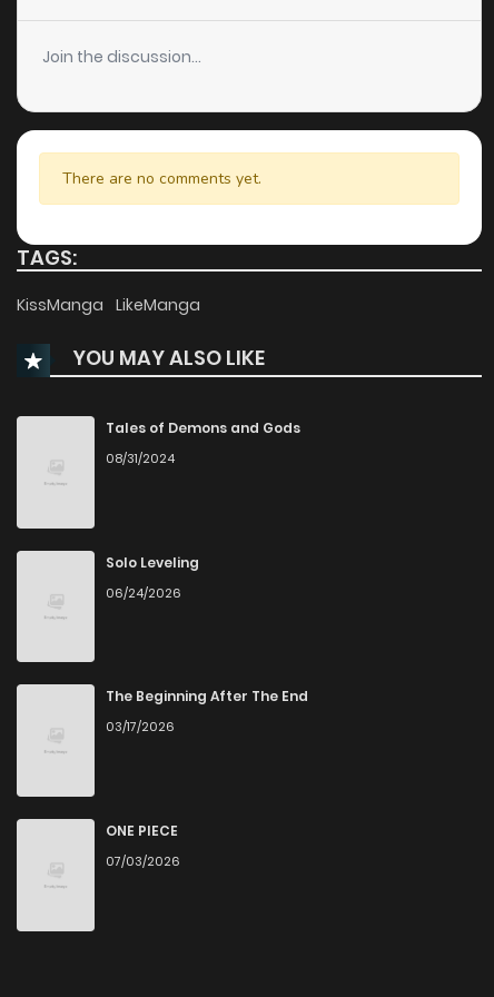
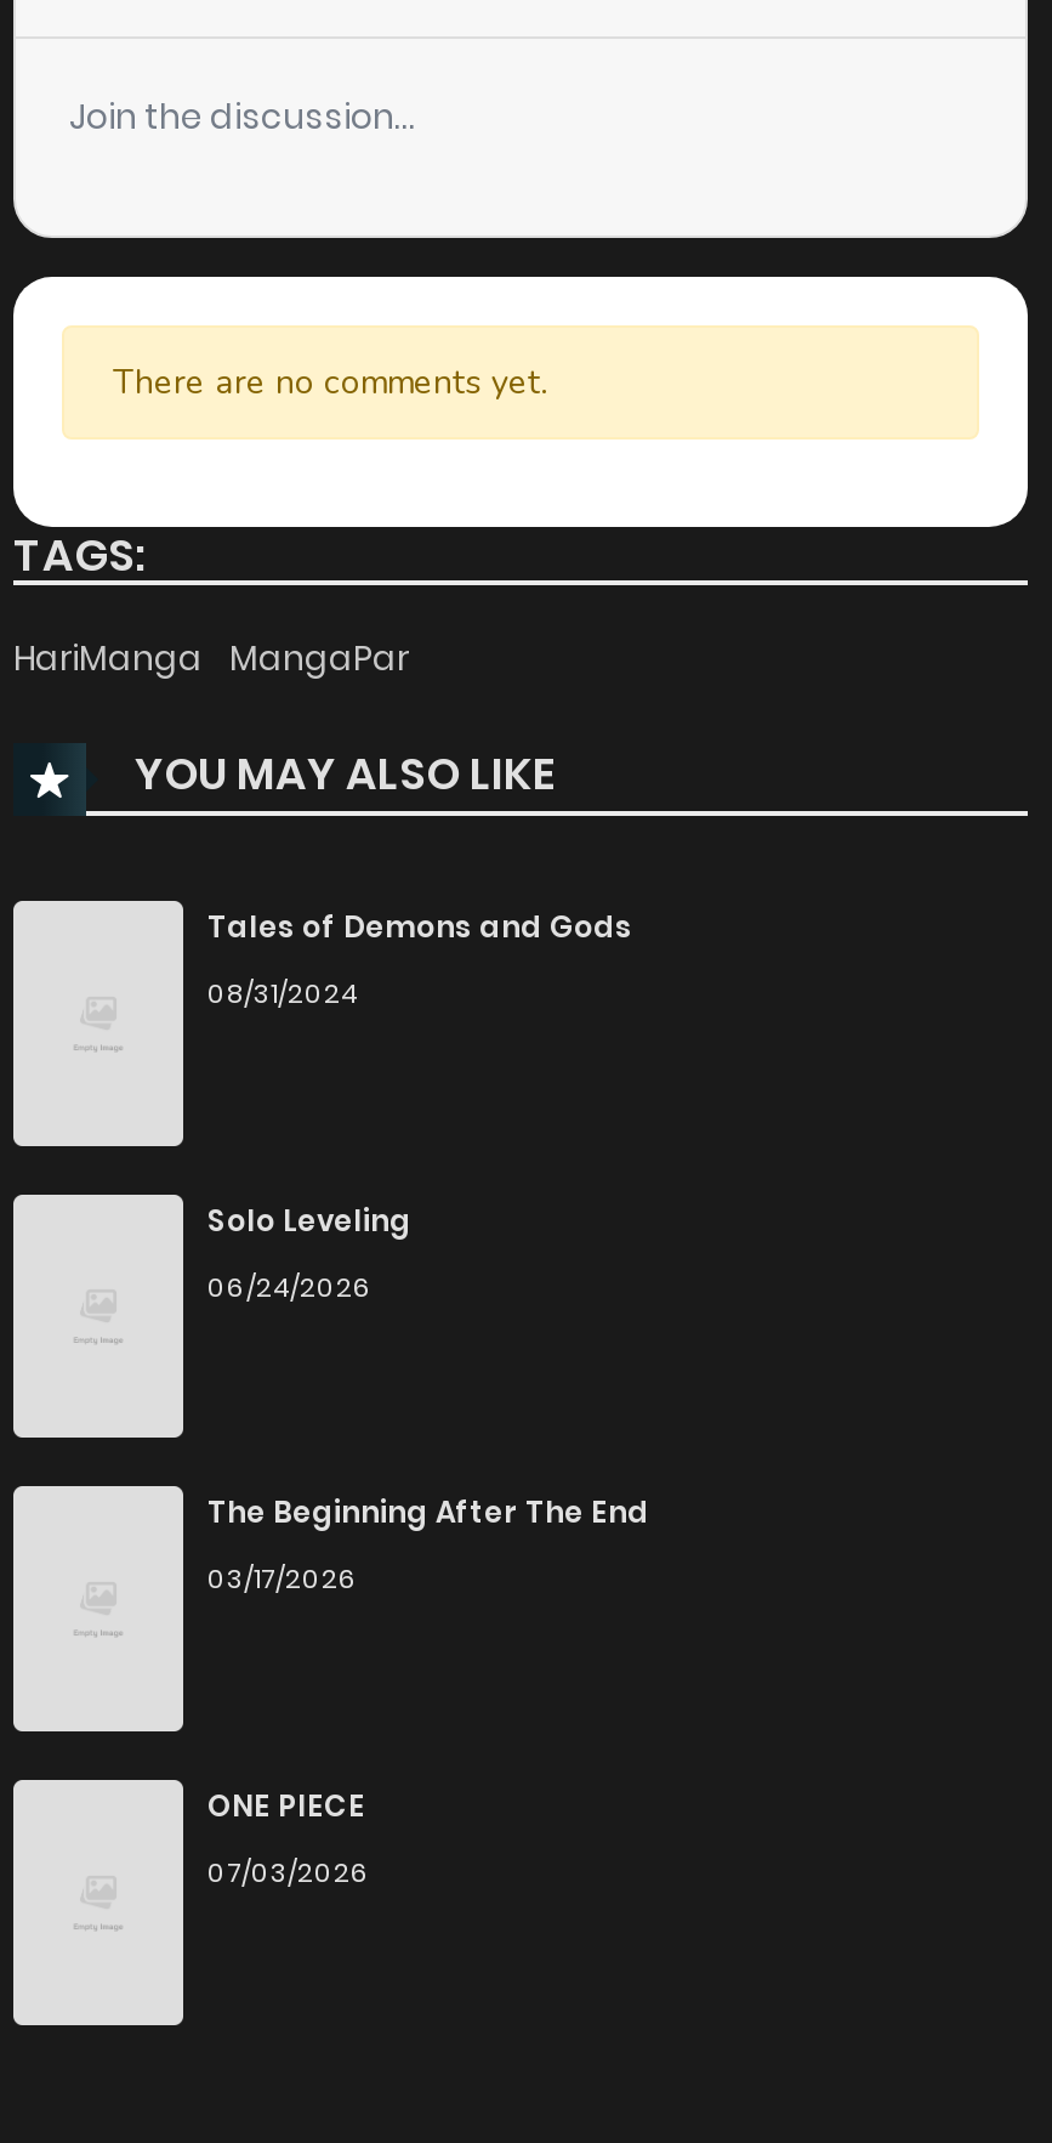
[17,294,200,316] KissManga LikeManga -> [13,634,409,682] HariManga MangaPar

